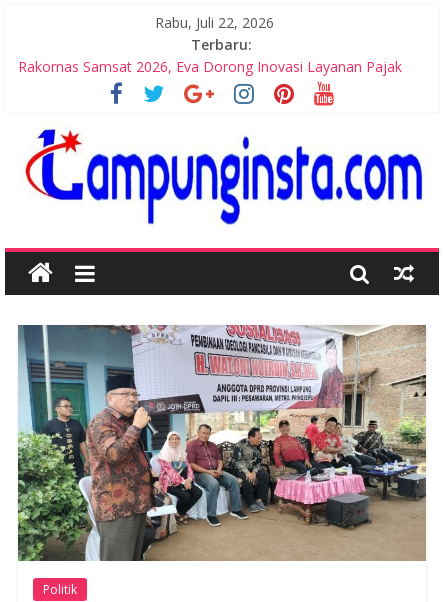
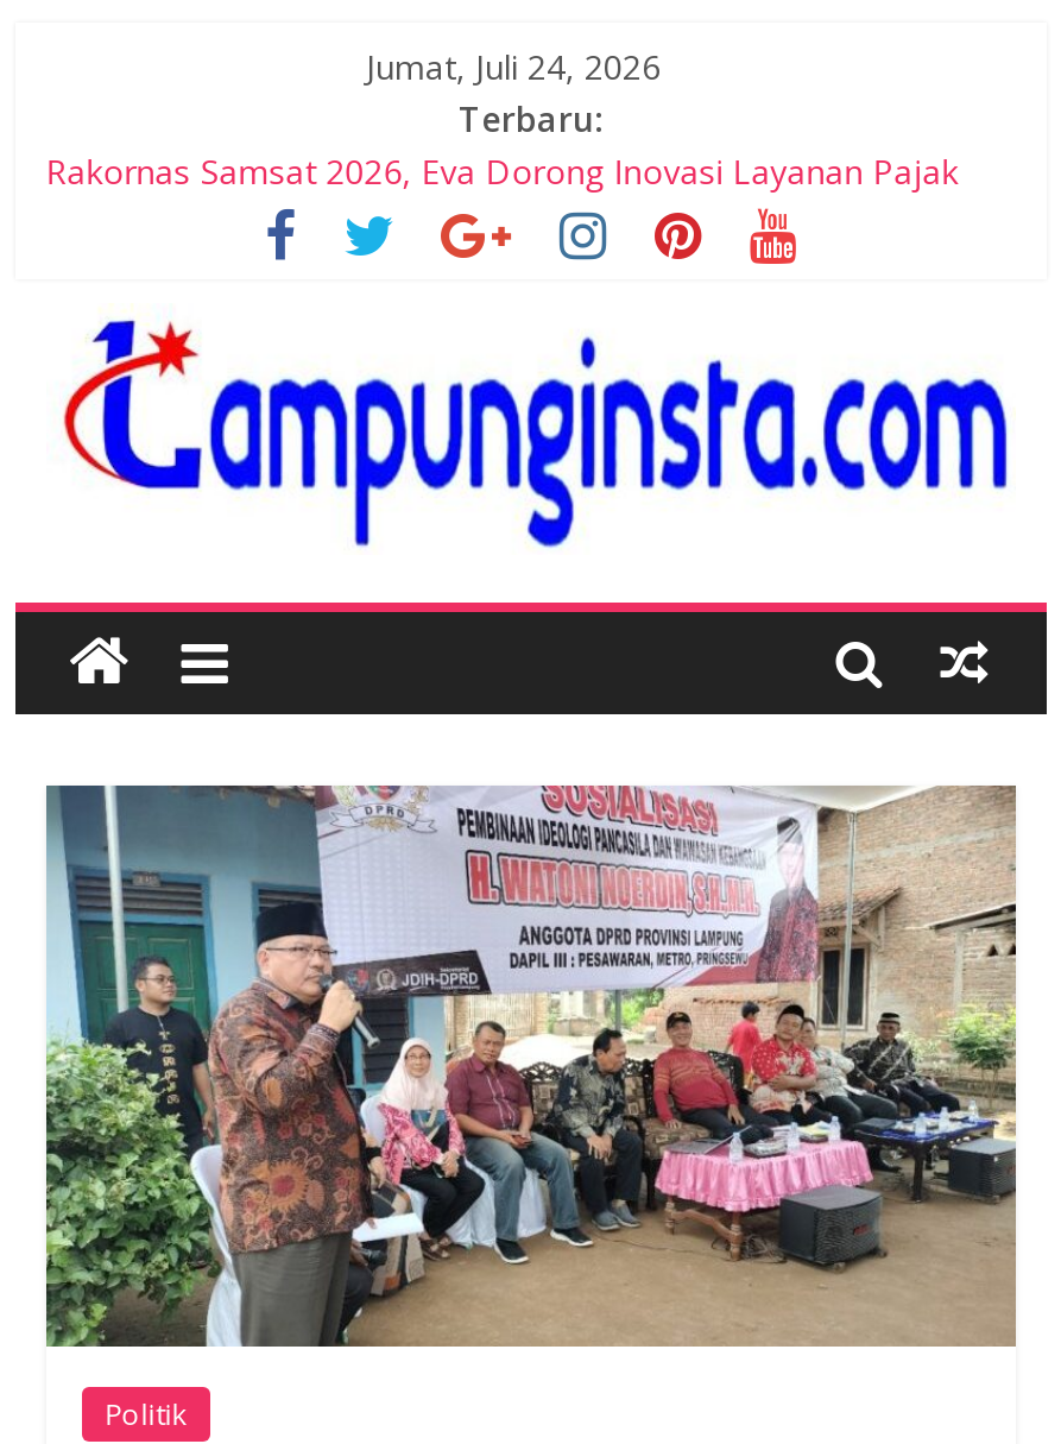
[155,13,274,32] Rabu, Juli 22, 2026 -> [366,44,661,89] Jumat, Juli 24, 2026

